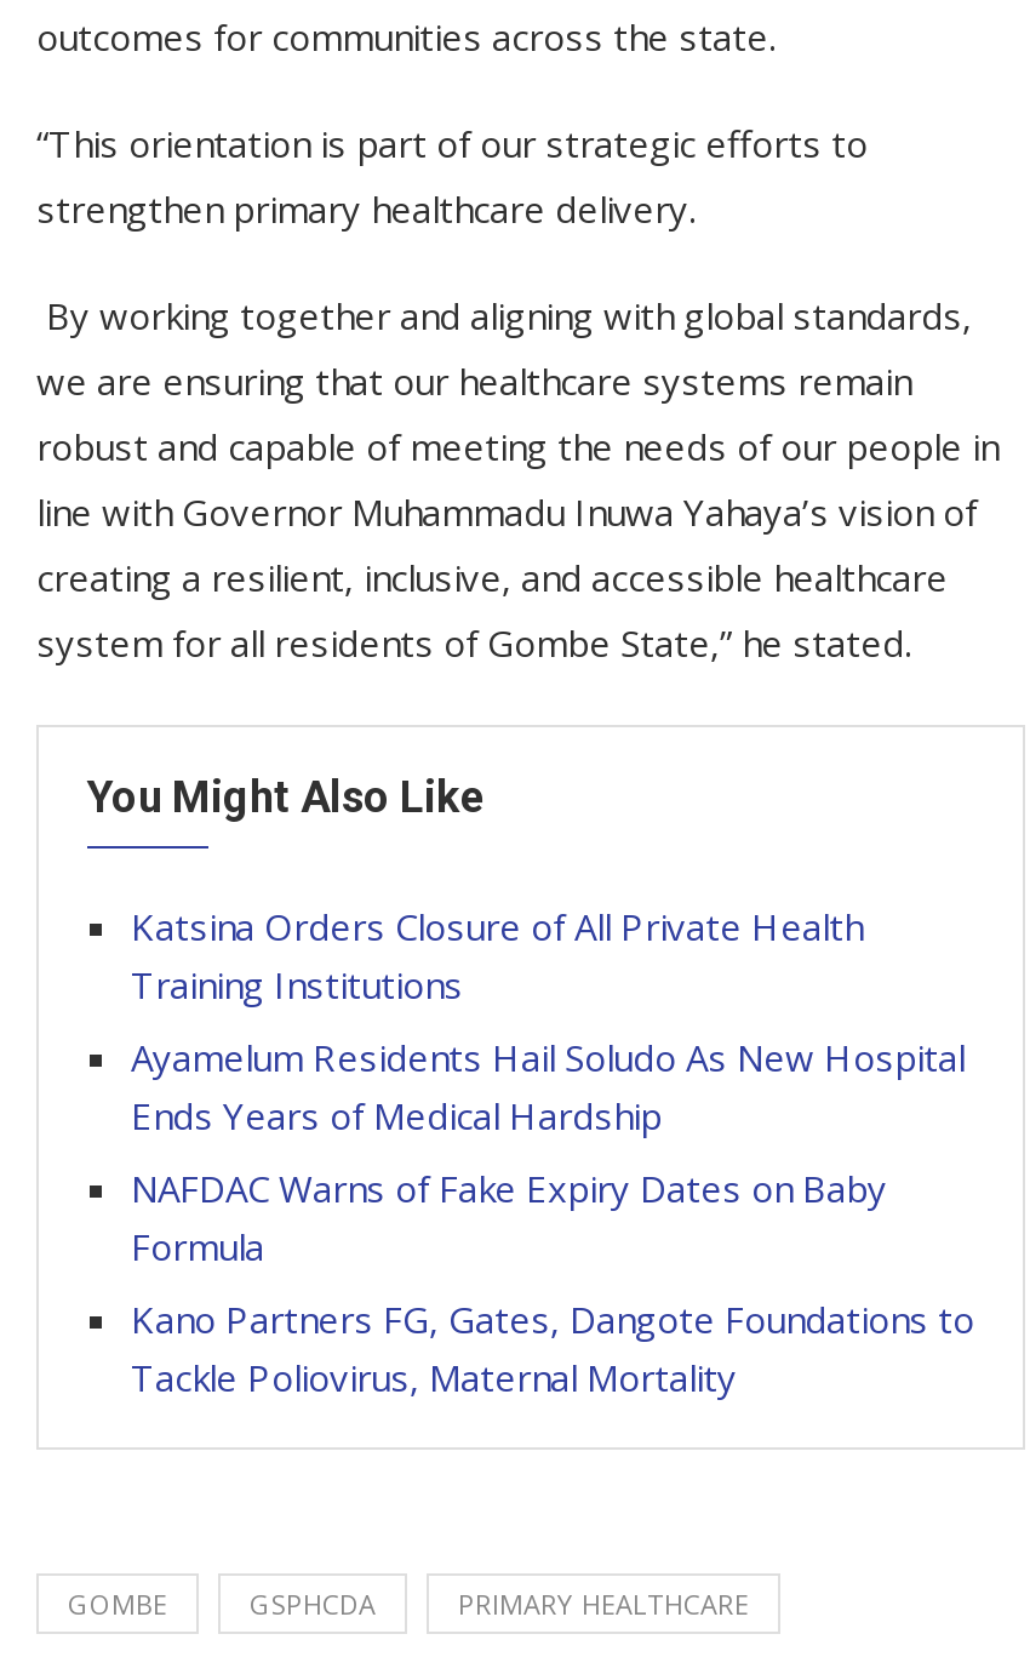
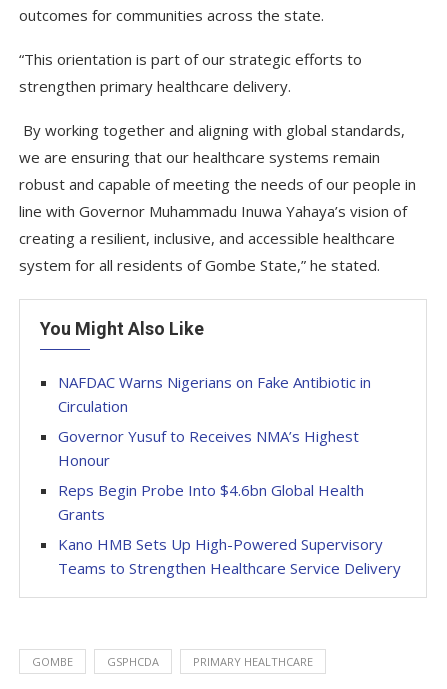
[131,902,863,1009] Katsina Orders Closure of All Private Health | Training Institutions -> [58,372,371,416] NAFDAC Warns Nigerians on Fake Antibiotic in | Circulation
[131,1033,965,1139] Ayamelum Residents Hail Soludo As New Hospital | Ends Years of Medical Hardship -> [58,426,359,470] Governor Yusuf to Receives NMA’s Highest | Honour
[131,1164,887,1270] NAFDAC Warns of Fake Expiry Dates on Baby | Formula -> [58,480,364,524] Reps Begin Probe Into $4.6bn Global Health | Grants
[131,1295,974,1401] Kano Partners FG, Gates, Dangote Foundations to | Tackle Poliovirus, Maternal Mortality -> [58,534,401,578] Kano HMB Sets Up High-Powered Supervisory | Teams to Strengthen Healthcare Service Delivery

